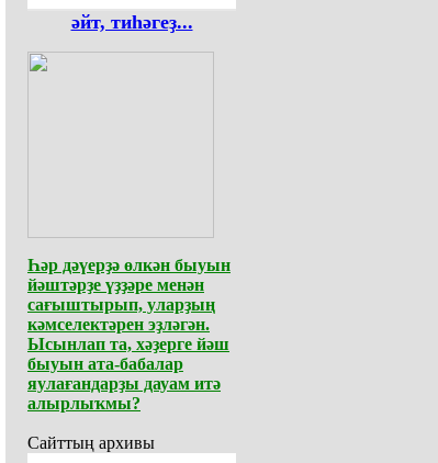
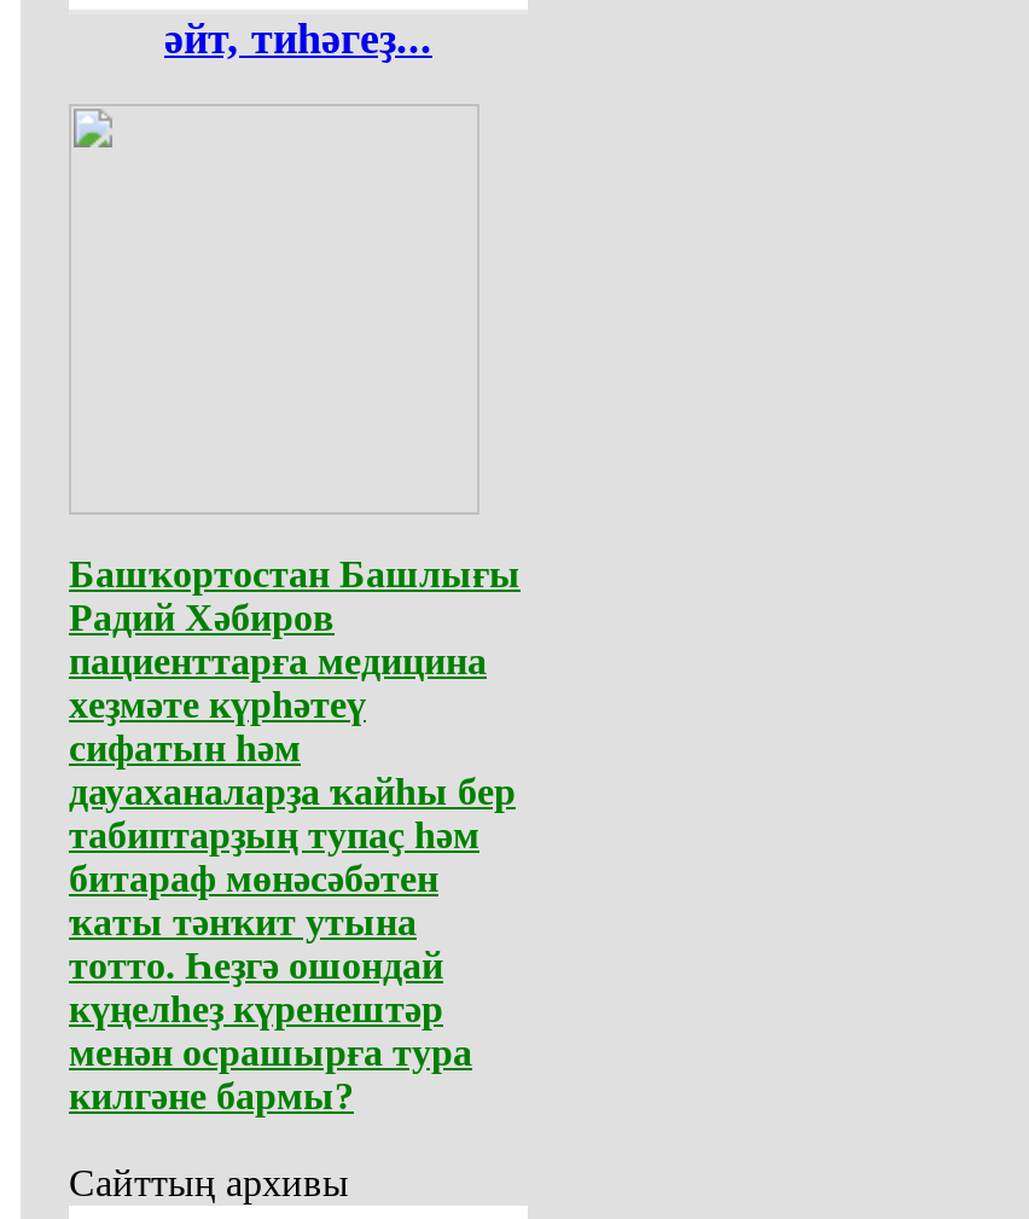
[27,256,231,413] Һәр дәүерҙә өлкән быуын | йәштәрҙе үҙҙәре менән | сағыштырып, уларҙың | кәмселектәрен эҙләгән. | Ысынлап та, хәҙерге йәш | быуын ата-бабалар | яулағандарҙы дауам итә | алырлыҡмы? -> [69,553,521,1116] Башҡортостан Башлығы | Радий Хәбиров | пациенттарға медицина | хеҙмәте күрһәтеү | сифатын һәм | дауаханаларҙа ҡайһы бер | табиптарҙың тупаҫ һәм | битараф мөнәсәбәтен | ҡаты тәнҡит утына | тотто. Һеҙгә ошондай | күңелһеҙ күренештәр | менән осрашырға тура | килгәне бармы?

